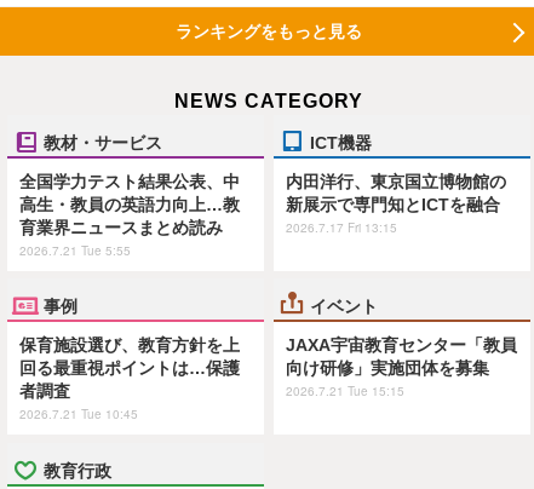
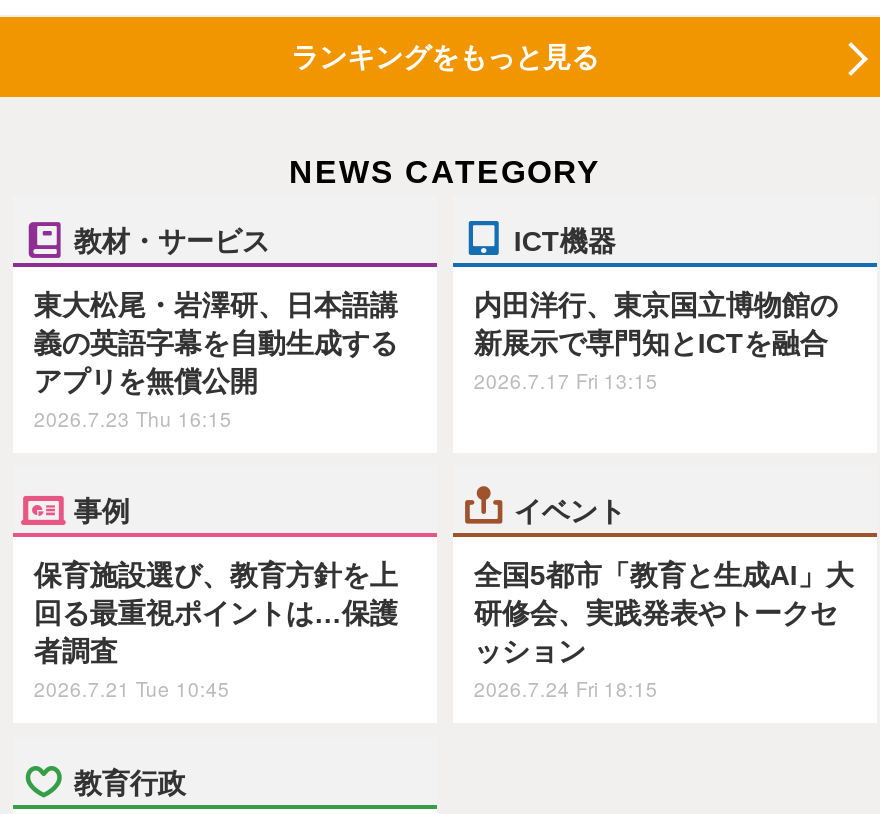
[20,171,240,258] 全国学力テスト結果公表、中 | 高生・教員の英語力向上…教 | 育業界ニュースまとめ読み | 2026.7.21 Tue 5:55 -> [34,288,398,432] 東大松尾・岩澤研、日本語講 | 義の英語字幕を自動生成する | アプリを無償公開 | 2026.7.23 Thu 16:15
[286,335,518,400] JAXA宇宙教育センター「教員 | 向け研修」実施団体を募集 | 2026.7.21 Tue 15:15 -> [474,559,854,703] 全国5都市「教育と生成AI」大 | 研修会、実践発表やトークセ | ッション | 2026.7.24 Fri 18:15

